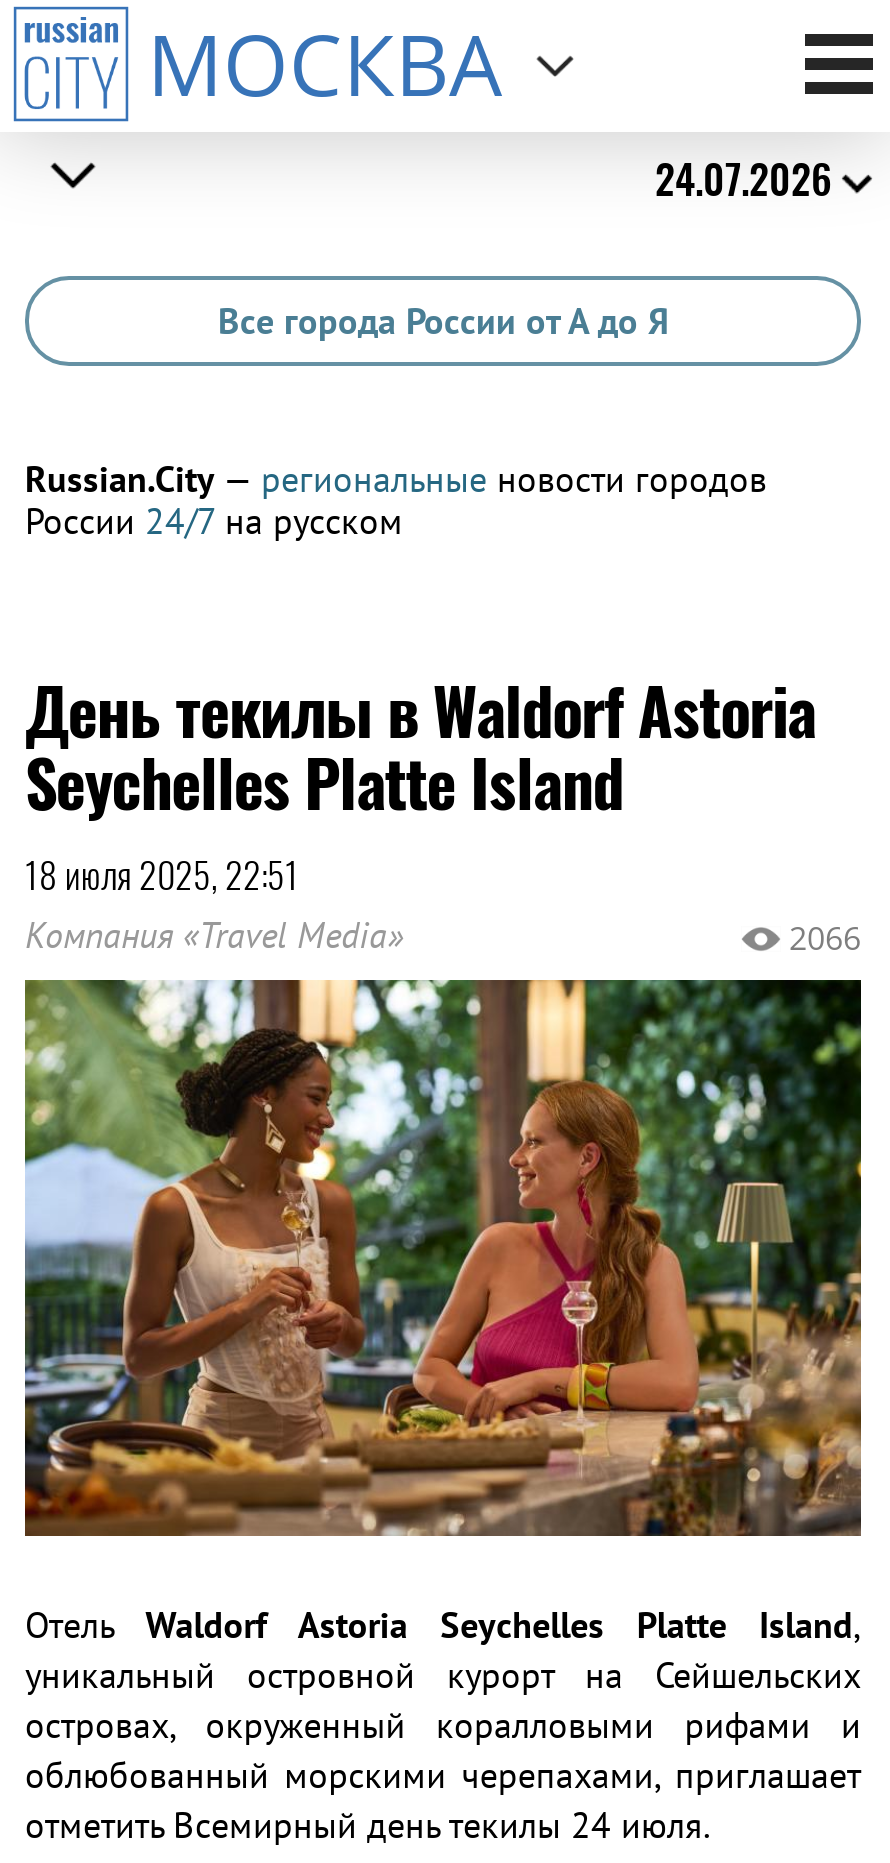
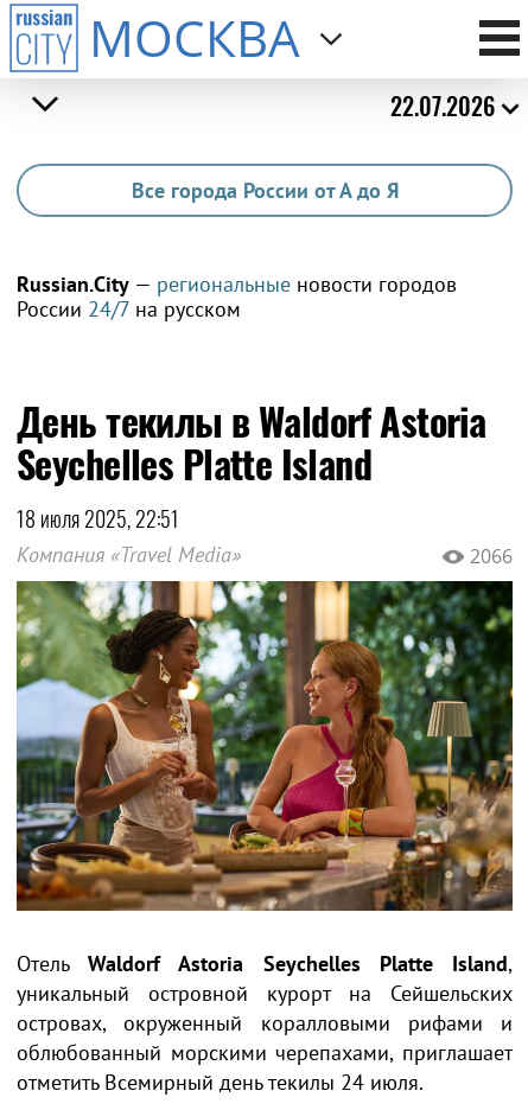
[655,148,831,208] 24.07.2026 -> [390,88,495,123] 22.07.2026

